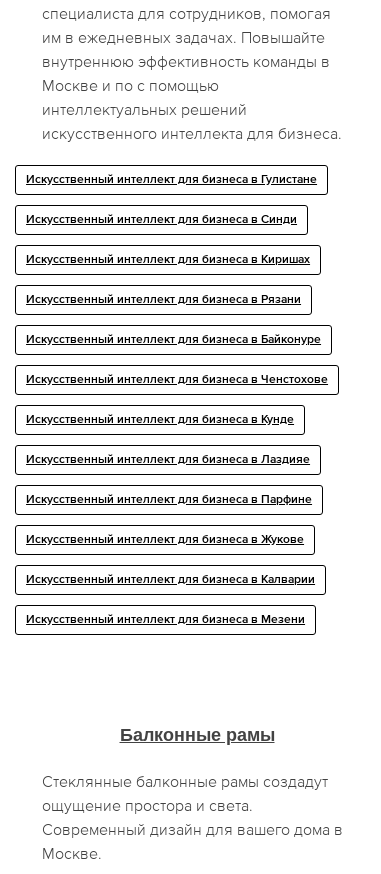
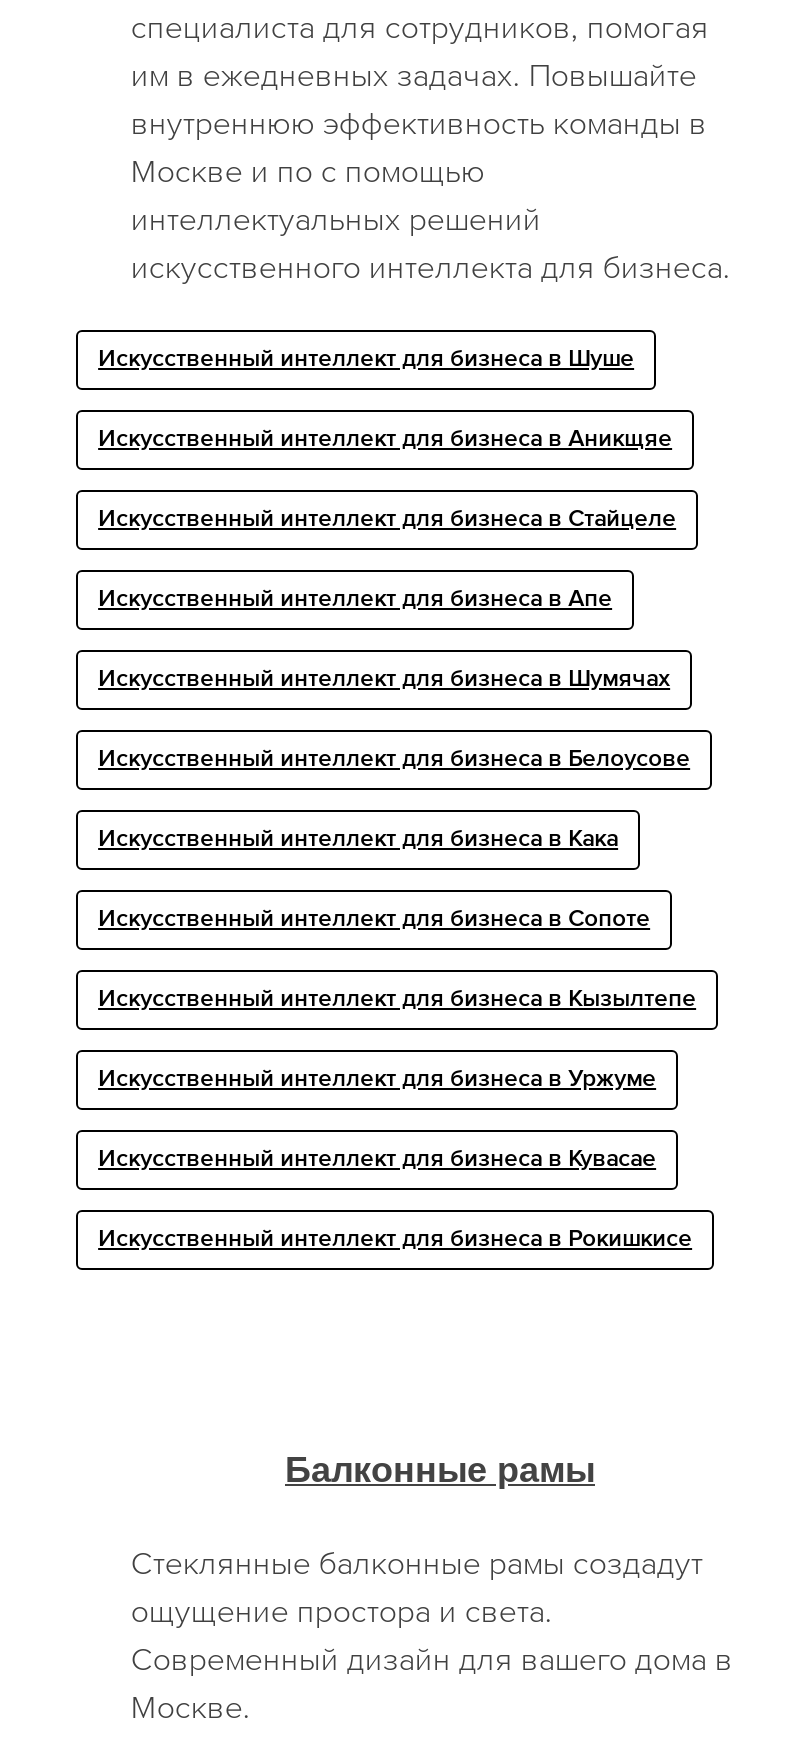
[26,174,317,186] Искусственный интеллект для бизнеса в Гулистане -> [98,349,634,373] Искусственный интеллект для бизнеса в Шуше
[26,214,297,226] Искусственный интеллект для бизнеса в Синди -> [98,429,672,453] Искусственный интеллект для бизнеса в Аникщяе
[26,254,310,266] Искусственный интеллект для бизнеса в Киришах -> [98,509,676,533] Искусственный интеллект для бизнеса в Стайцеле
[26,294,301,306] Искусственный интеллект для бизнеса в Рязани -> [98,589,612,613] Искусственный интеллект для бизнеса в Апе
[26,334,321,346] Искусственный интеллект для бизнеса в Байконуре -> [98,669,670,693] Искусственный интеллект для бизнеса в Шумячах
[26,374,328,386] Искусственный интеллект для бизнеса в Ченстохове -> [98,749,690,773] Искусственный интеллект для бизнеса в Белоусове
[26,414,294,426] Искусственный интеллект для бизнеса в Кунде -> [98,829,618,853] Искусственный интеллект для бизнеса в Кака
[26,454,310,466] Искусственный интеллект для бизнеса в Лаздияе -> [98,909,650,933] Искусственный интеллект для бизнеса в Сопоте
[26,494,312,506] Искусственный интеллект для бизнеса в Парфине -> [98,989,696,1013] Искусственный интеллект для бизнеса в Кызылтепе
[26,534,304,546] Искусственный интеллект для бизнеса в Жукове -> [98,1069,656,1093] Искусственный интеллект для бизнеса в Уржуме
[26,574,315,586] Искусственный интеллект для бизнеса в Калварии -> [98,1149,656,1173] Искусственный интеллект для бизнеса в Кувасае
[26,614,305,626] Искусственный интеллект для бизнеса в Мезени -> [98,1229,692,1253] Искусственный интеллект для бизнеса в Рокишкисе

